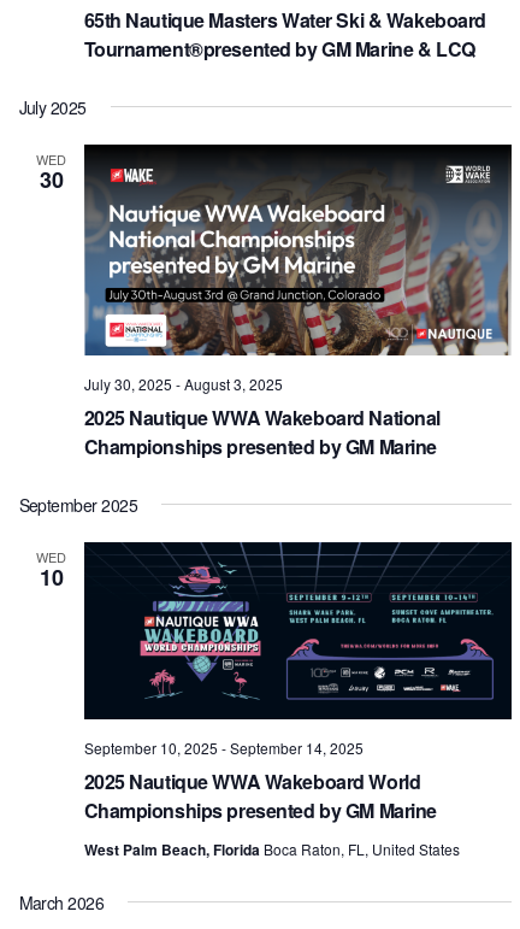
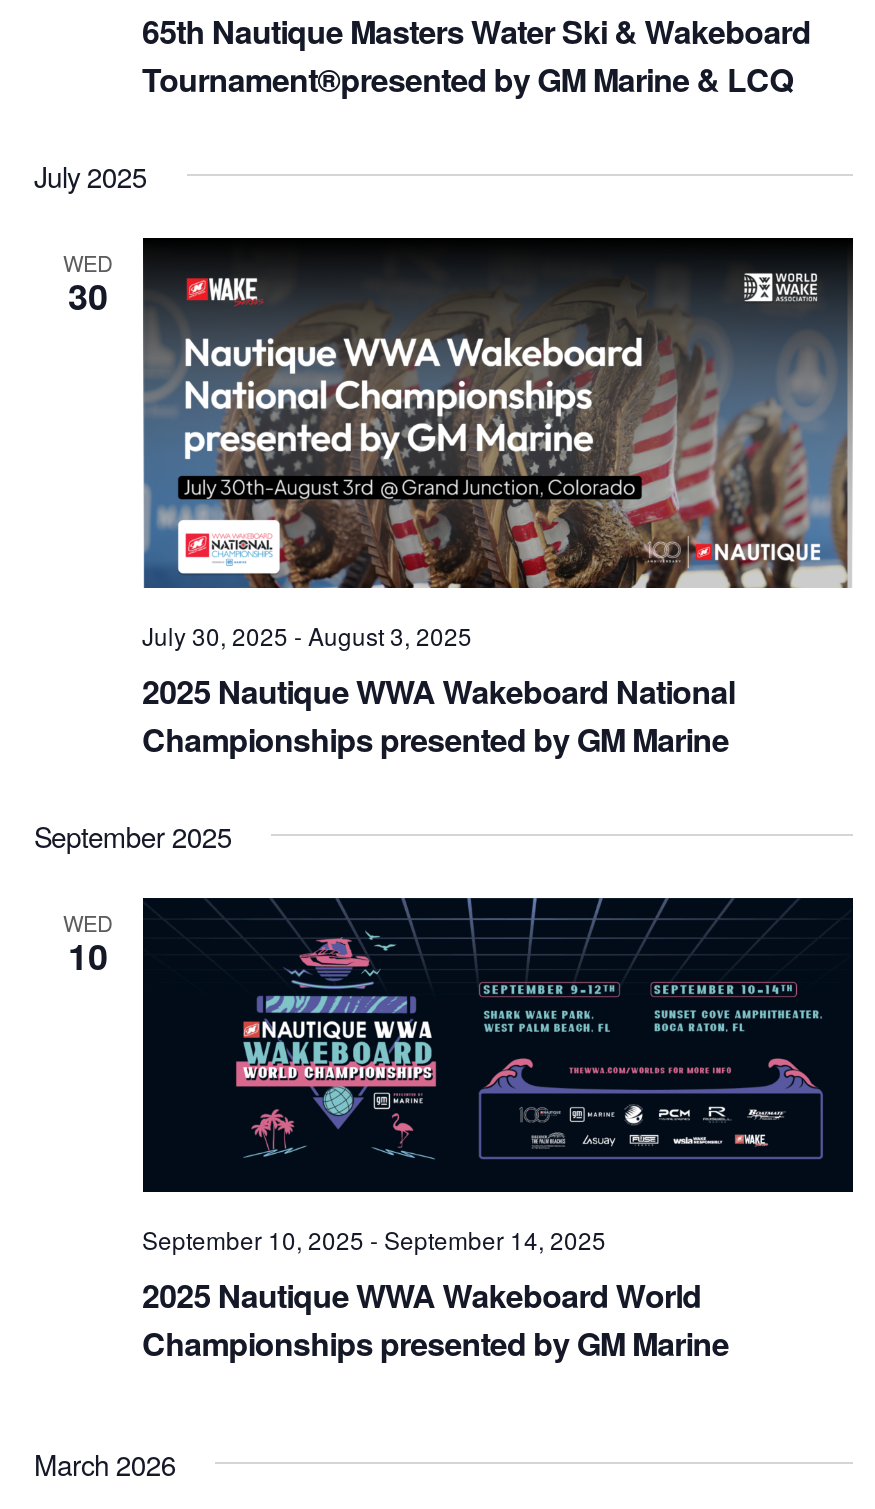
[84,839,459,860] West Palm Beach, Florida Boca Raton, FL, United States -> none

